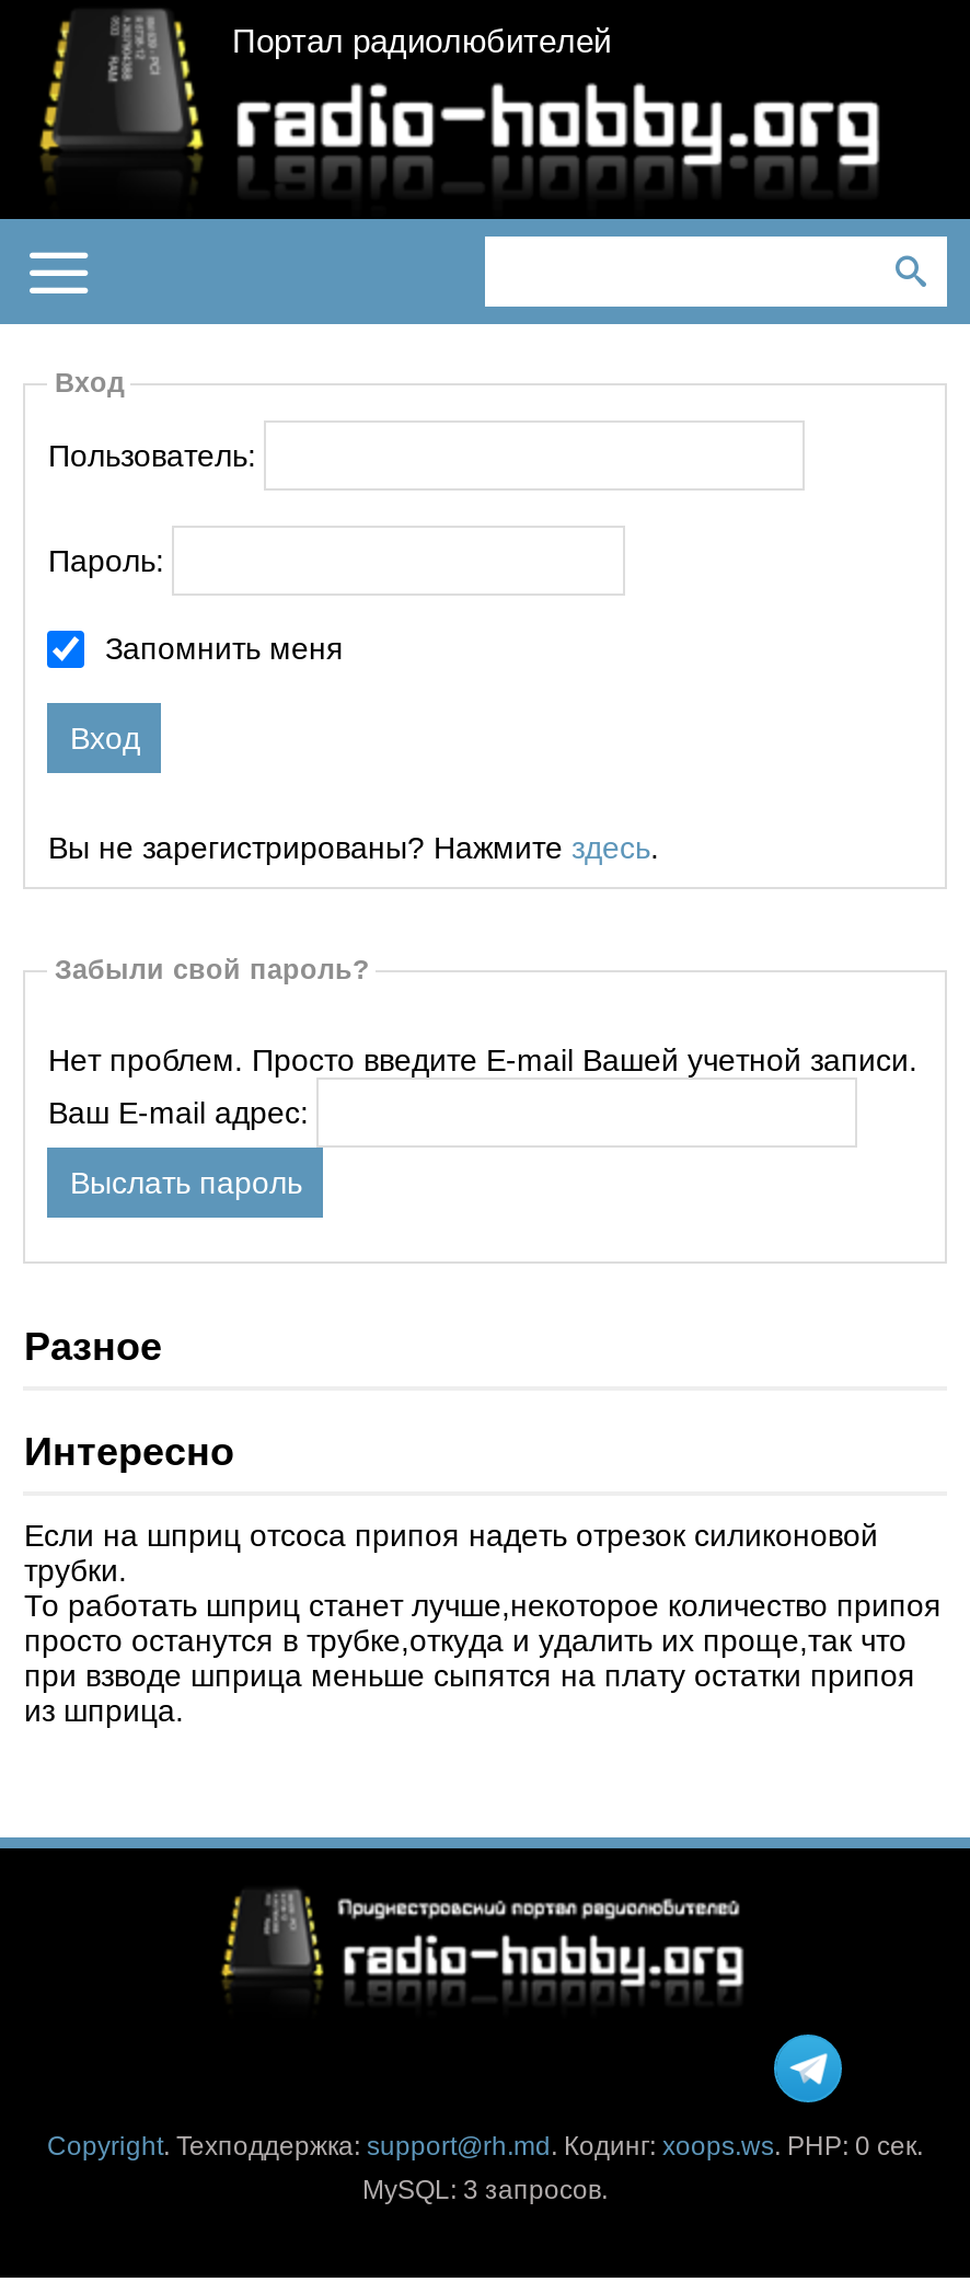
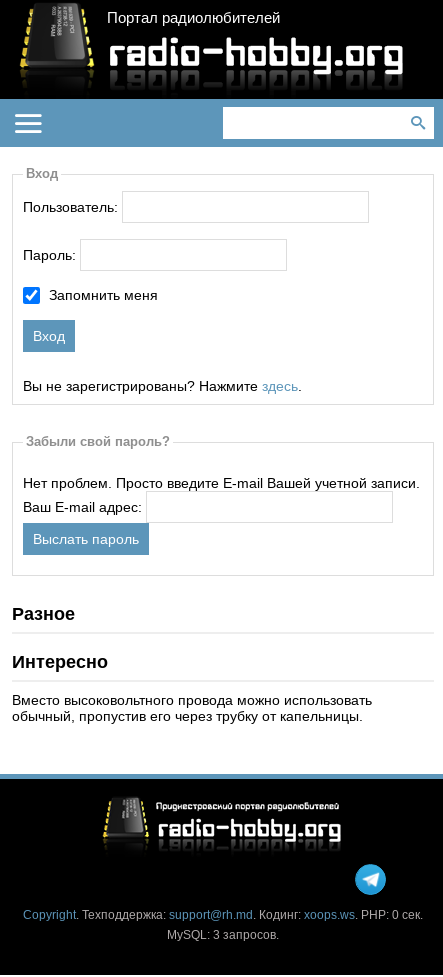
[24,1518,941,1728] Если на шприц отсоса припоя надеть отрезок силиконовой | трубки. | То работать шприц станет лучше,некоторое количество припоя | просто останутся в трубке,откуда и удалить их проще,так что | при взводе шприца меньше сыпятся на плату остатки припоя | из шприца. -> [12,692,372,724] Вместо высоковольтного провода можно использовать | обычный, пропустив его через трубку от капельницы.

